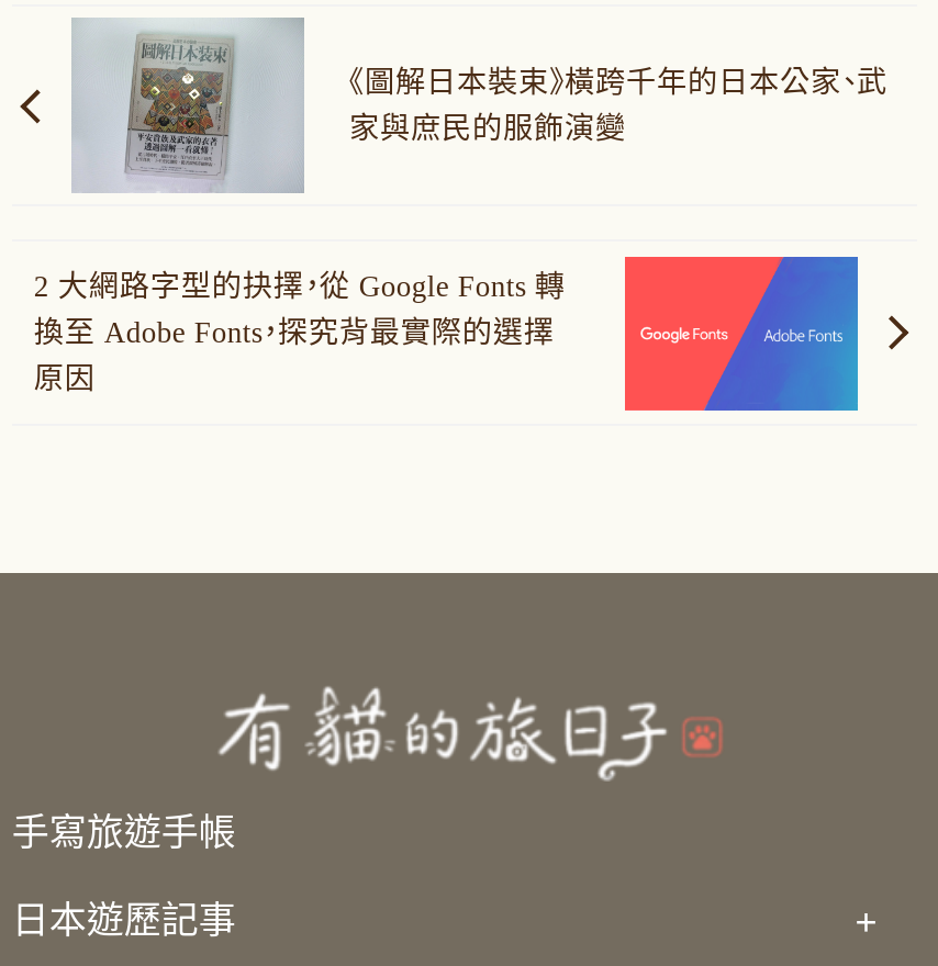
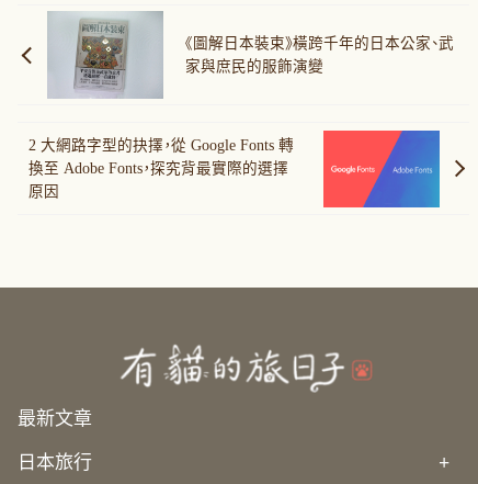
[12,812,236,854] 手寫旅遊手帳 -> [17,408,92,429] 最新文章
[12,900,236,942] 日本遊歷記事 -> [17,452,92,473] 日本旅行

